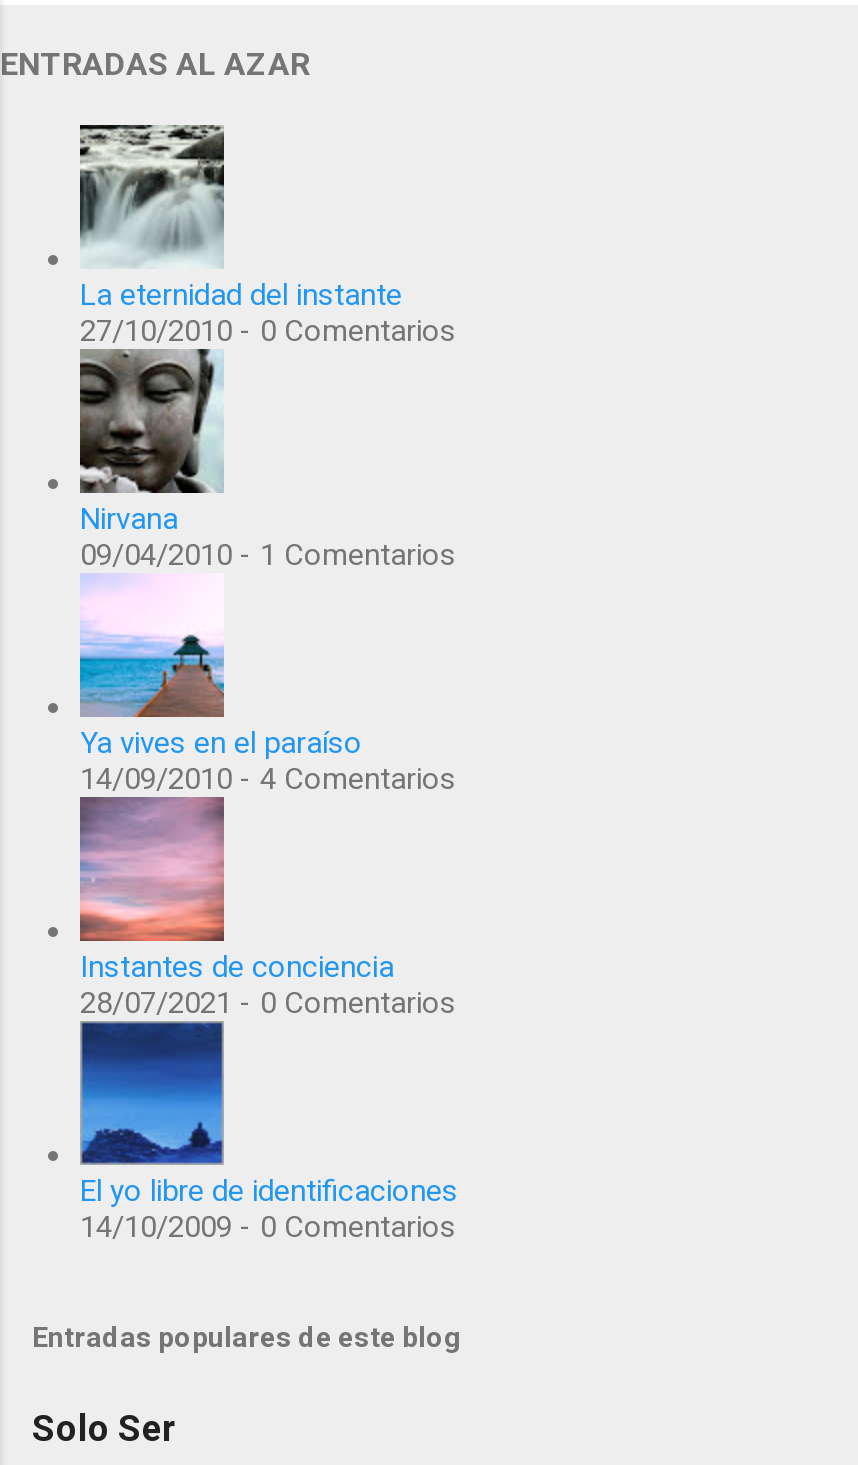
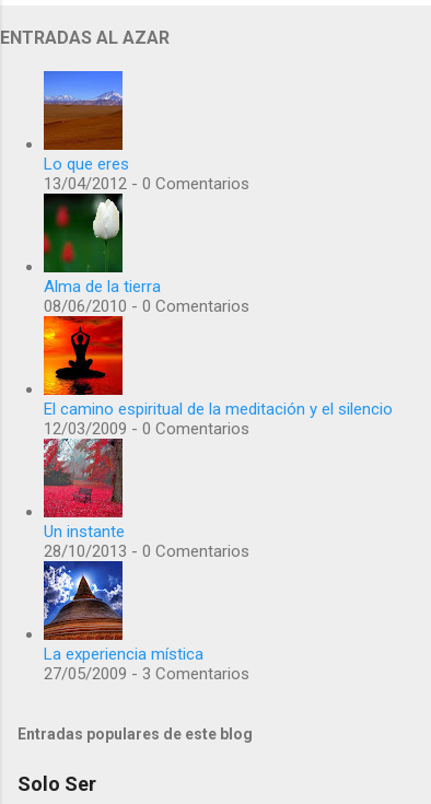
[78,123,456,348] [image] | La eternidad del instante | 27/10/2010 - 0 Comentarios -> [43,70,249,193] [image] | Lo que eres | 13/04/2012 - 0 Comentarios
[78,363,456,572] [image] | Nirvana | 09/04/2010 - 1 Comentarios -> [43,201,249,316] [image] | Alma de la tierra | 08/06/2010 - 0 Comentarios
[78,587,456,796] [image] | Ya vives en el paraíso | 14/09/2010 - 4 Comentarios -> [43,324,393,438] [image] | El camino espiritual de la meditación y el silencio | 12/03/2009 - 0 Comentarios
[80,811,456,1020] [image] | Instantes de conciencia | 28/07/2021 - 0 Comentarios -> [44,446,249,561] [image] | Un instante | 28/10/2013 - 0 Comentarios
[80,1035,458,1244] [image] | El yo libre de identificaciones | 14/10/2009 - 0 Comentarios -> [43,569,249,683] [image] | La experiencia mística | 27/05/2009 - 3 Comentarios

